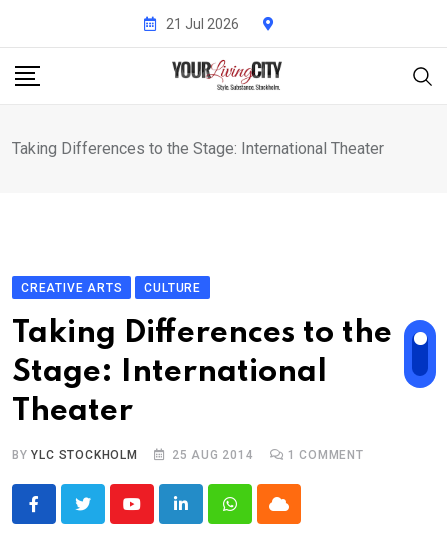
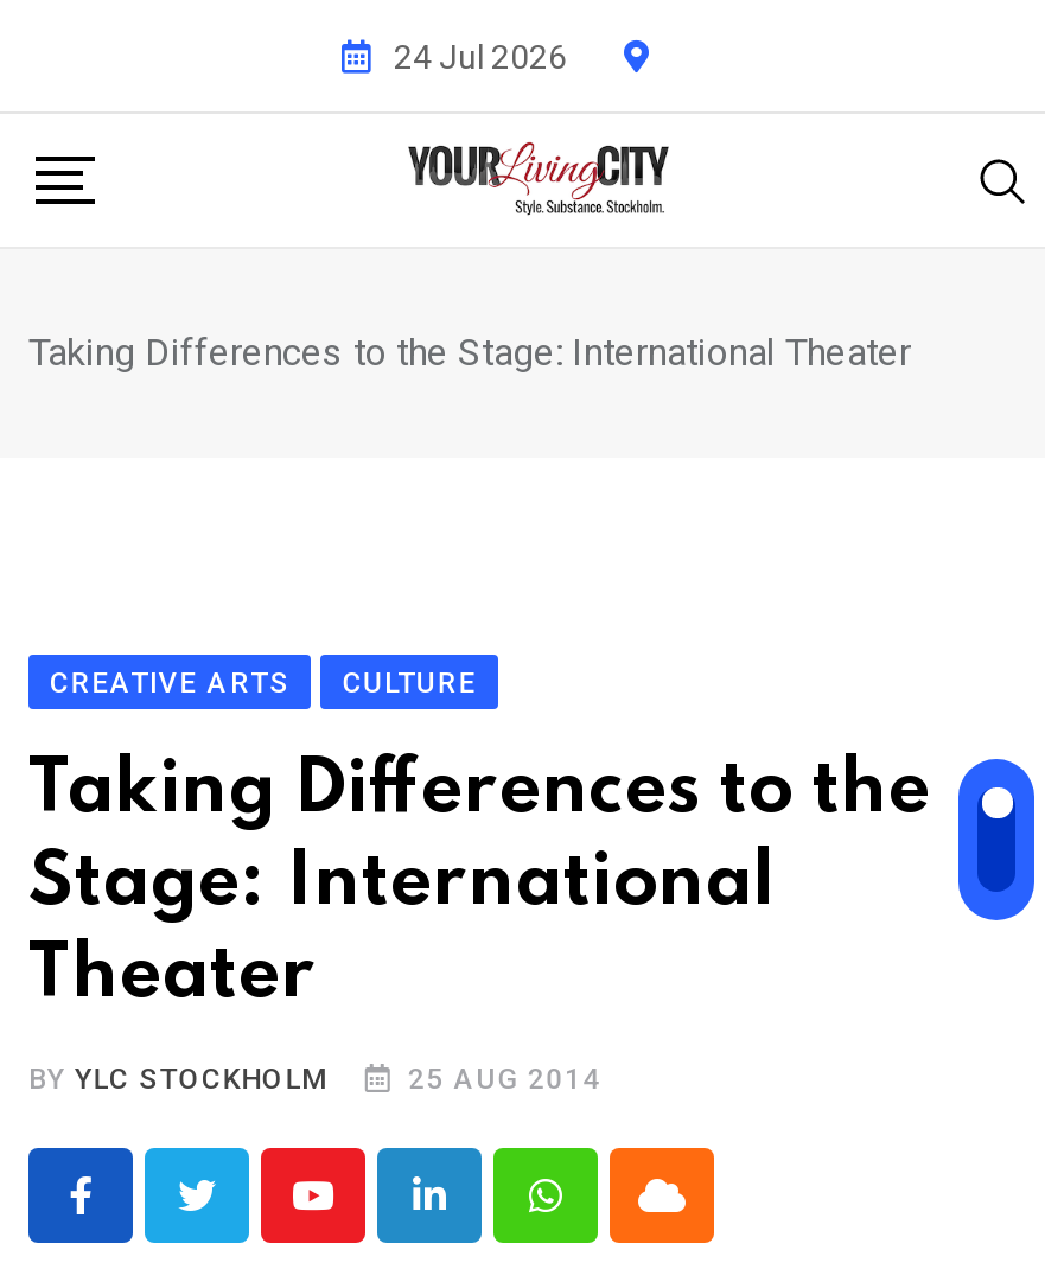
[166,15,239,31] 21 Jul 2026 -> [394,37,567,75] 24 Jul 2026
[288,448,364,462] 1 COMMENT -> none

